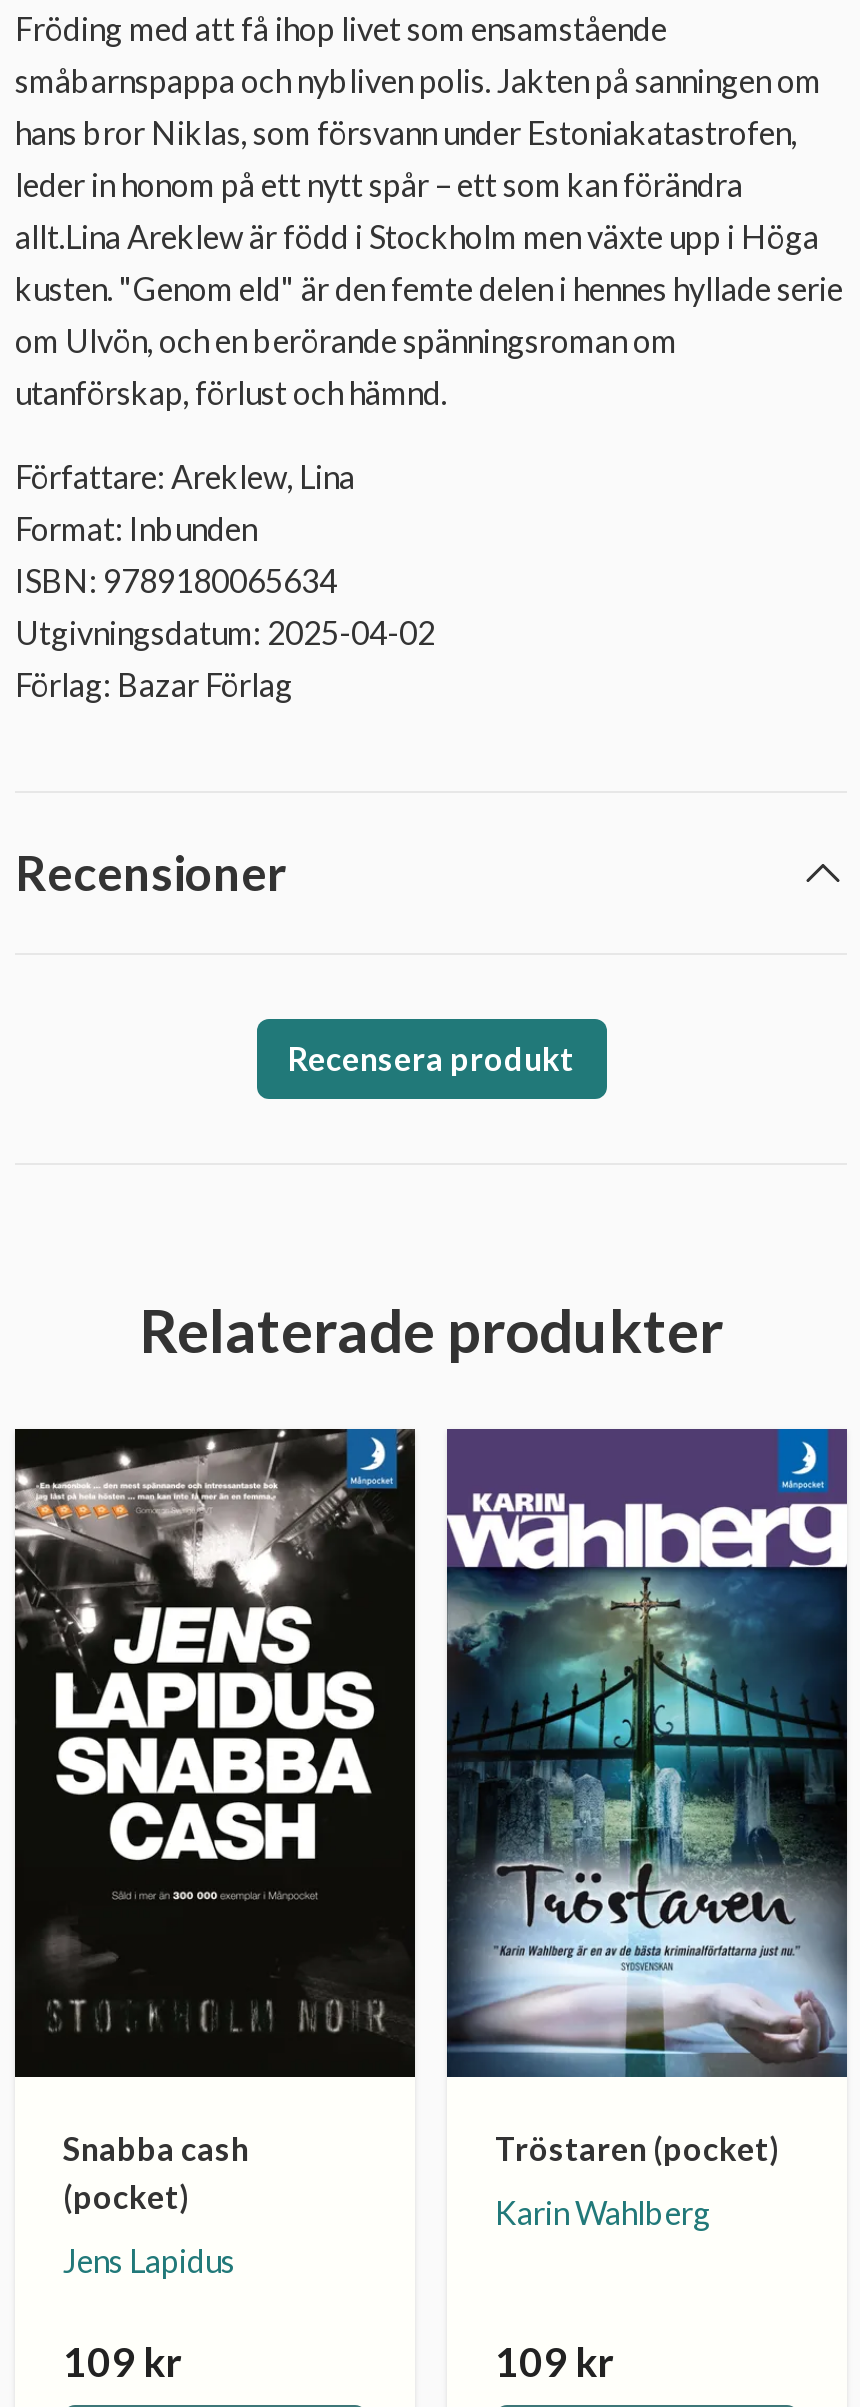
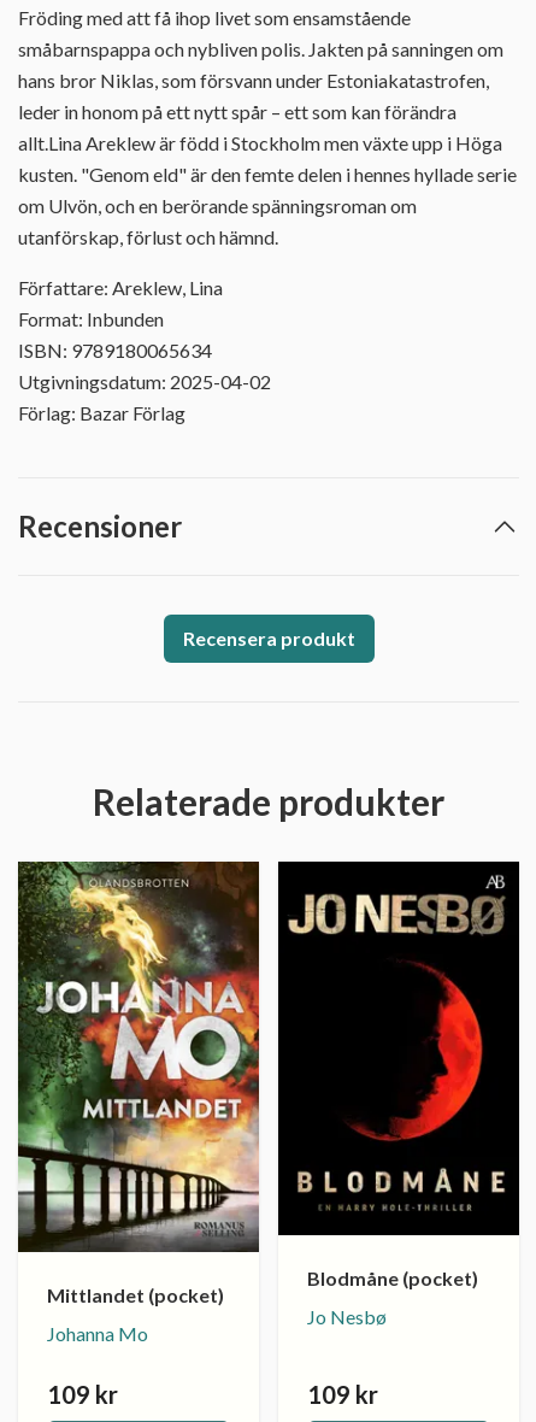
[13,1427,417,2214] [image] | Snabba cash | (pocket) -> [17,860,260,1306] [image] | Mittlandet (pocket)
[445,1427,849,2166] [image] | Tröstaren (pocket) -> [277,860,520,1289] [image] | Blodmåne (pocket)
[495,2192,711,2230] Karin Wahlberg -> [307,1305,387,1327] Jo Nesbø
[63,2240,235,2278] Jens Lapidus -> [47,1322,148,1345] Johanna Mo

